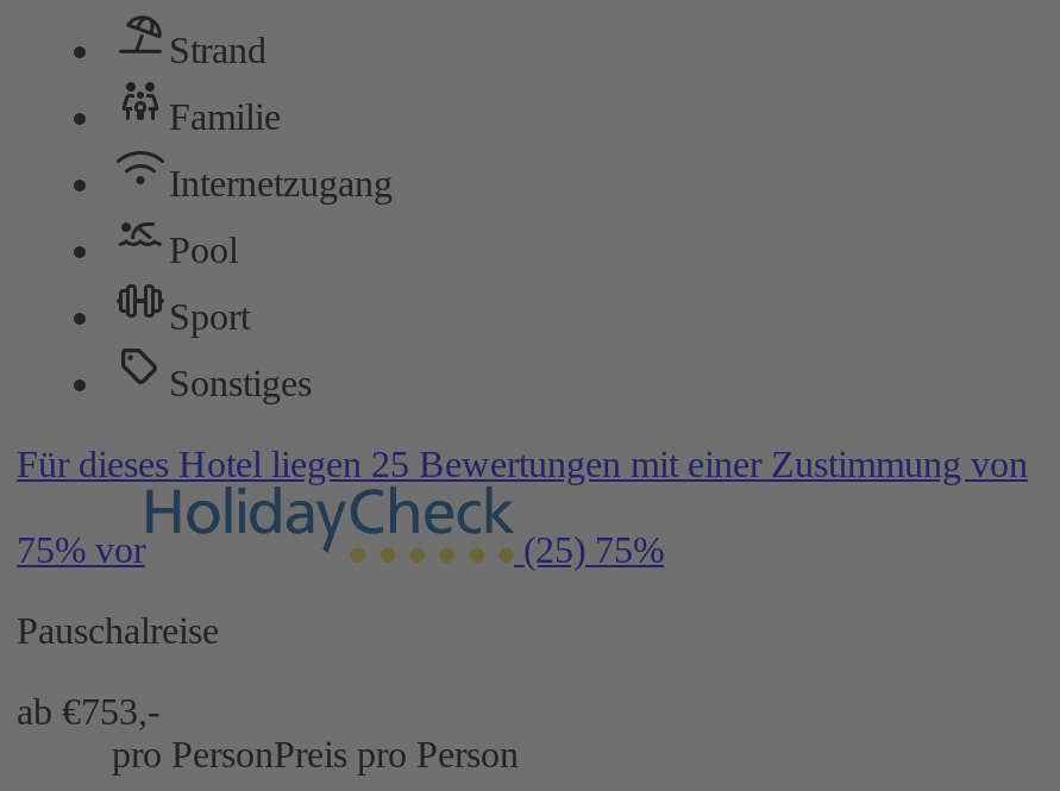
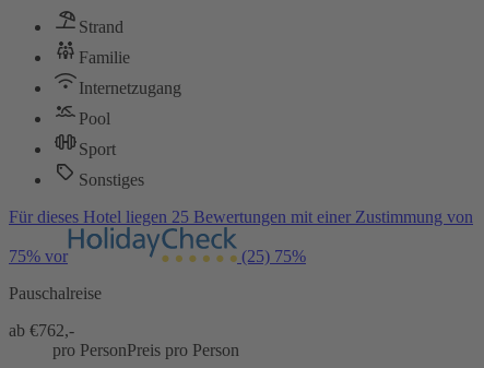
[17,691,159,731] ab €753,- -> [9,321,74,339] ab €762,-

